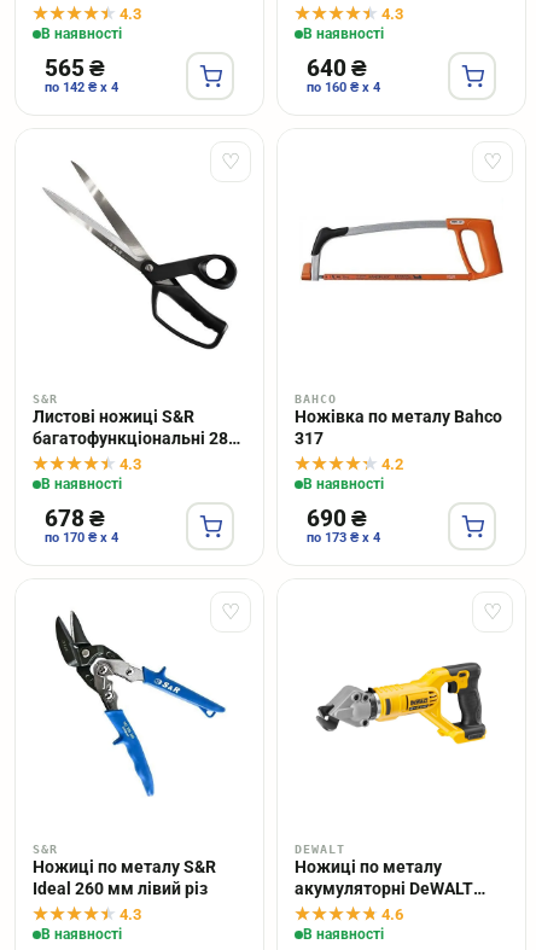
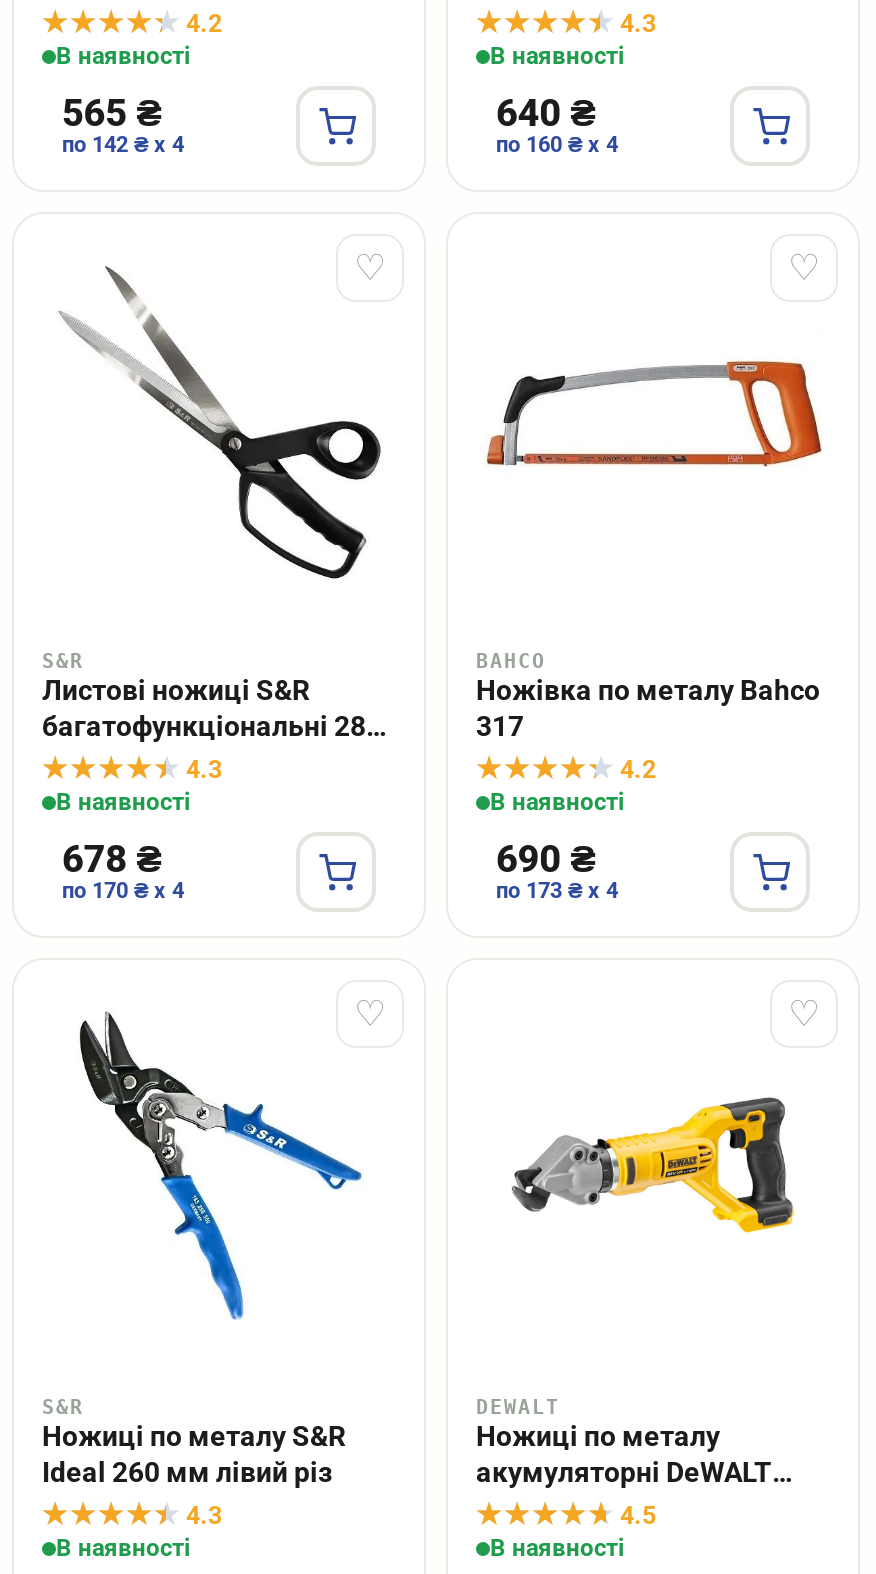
[120,4,141,22] 4.3 -> [186,7,222,37] 4.2
[381,905,403,923] 4.6 -> [620,1499,656,1529] 4.5

